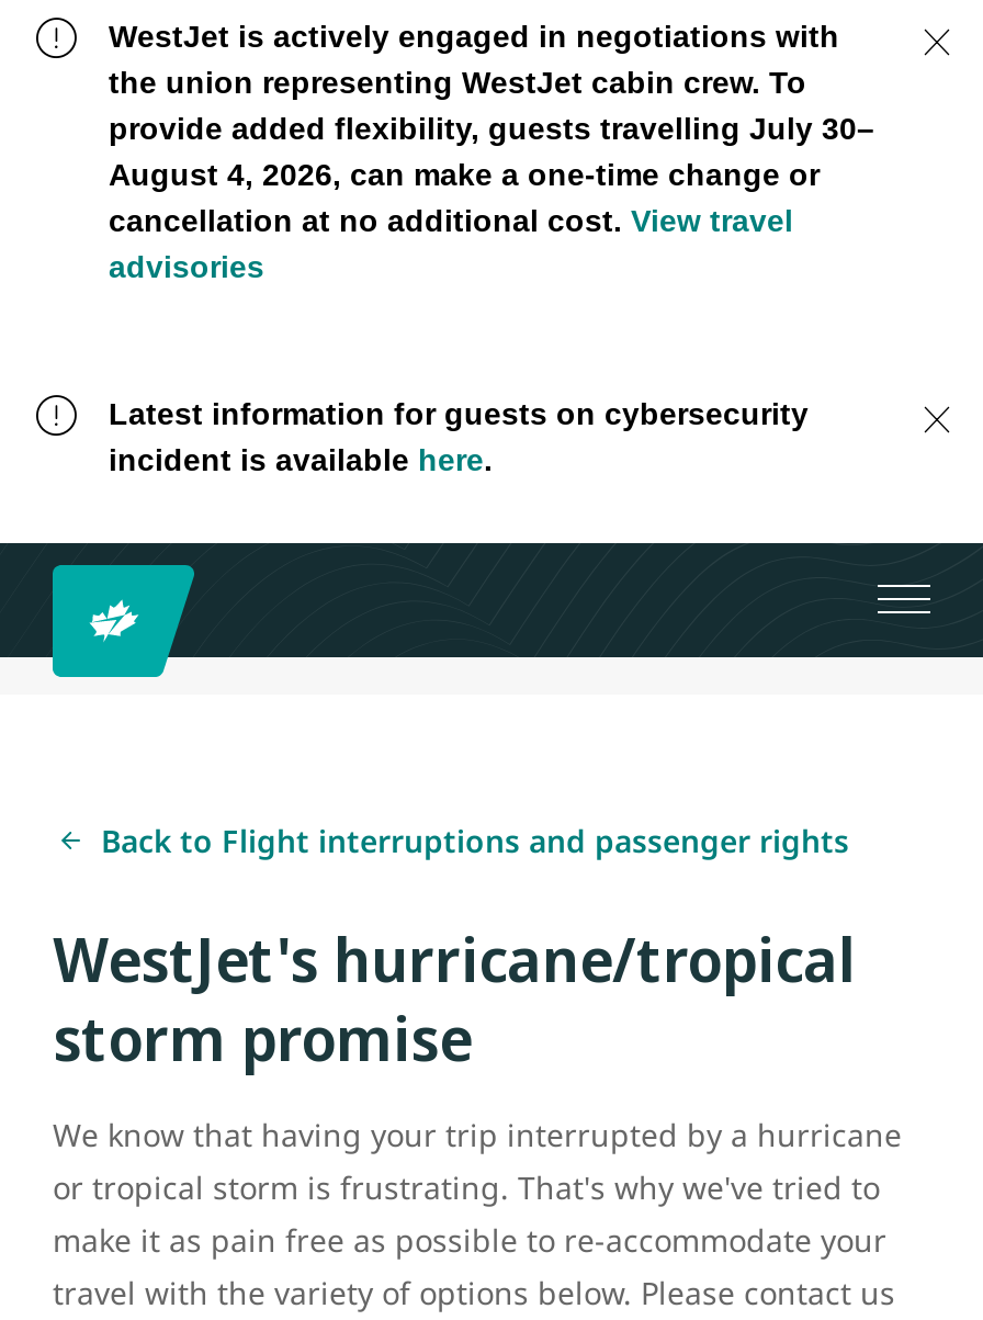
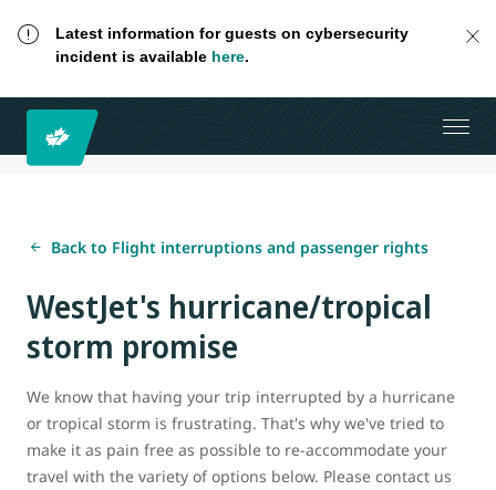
[109,19,874,284] WestJet is actively engaged in negotiations with | the union representing WestJet cabin crew. To | provide added flexibility, guests travelling July 30– | August 4, 2026, can make a one-time change or | cancellation at no additional cost. View travel | advisories -> none

